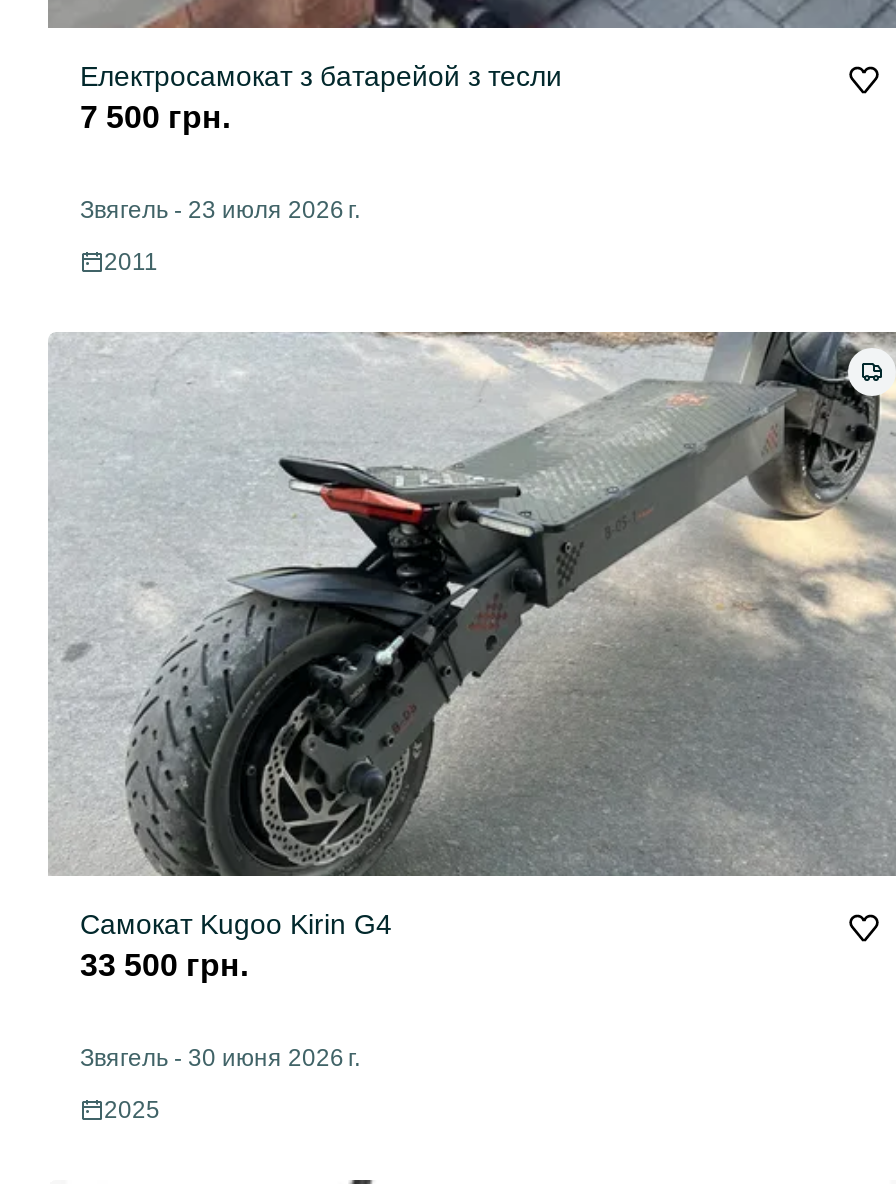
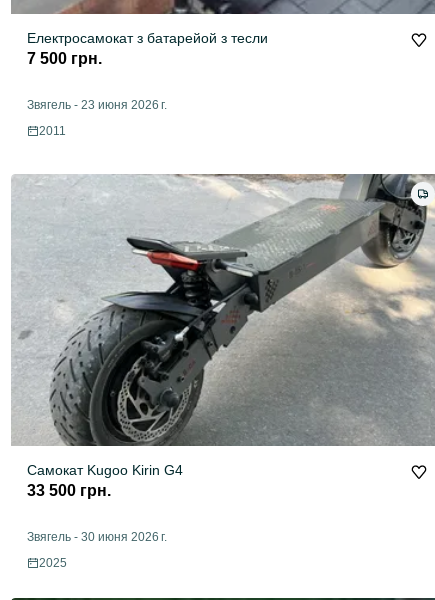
[80,197,360,225] Звягель - 23 июля 2026 г. -> [27,98,167,112] Звягель - 23 июня 2026 г.

